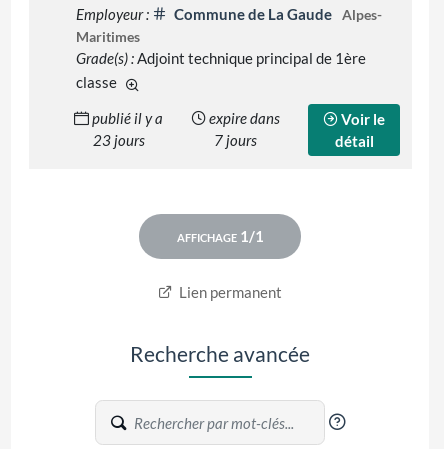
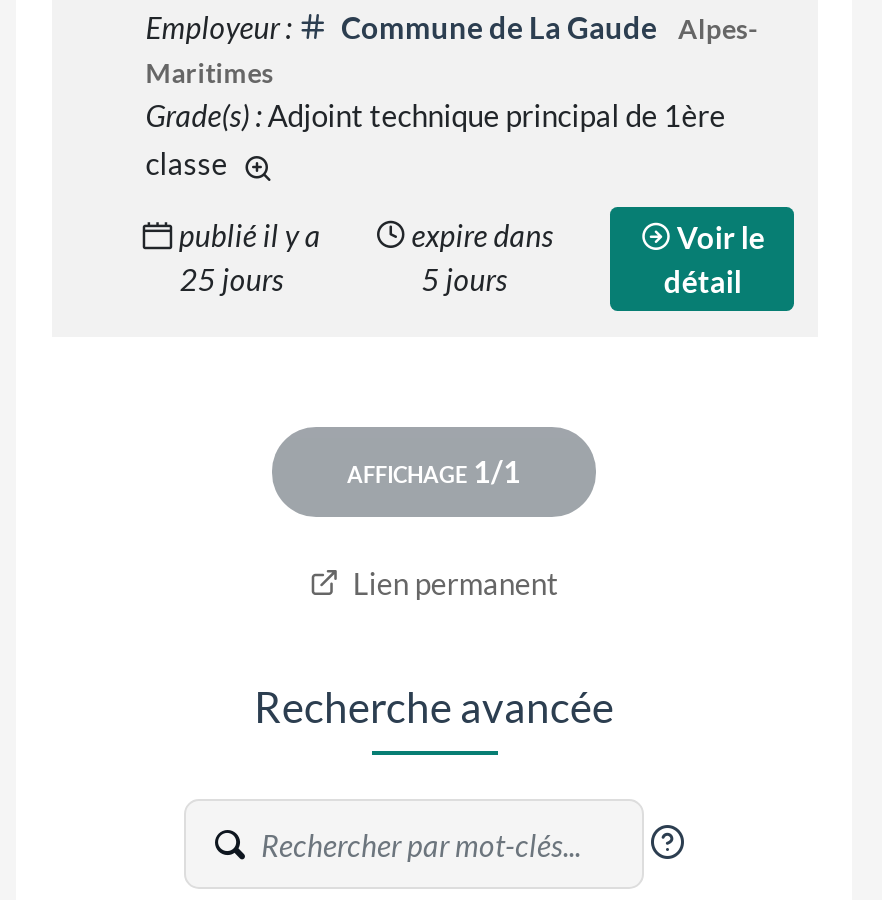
[93,131,145,149] 23 jours -> [180,261,284,297] 25 jours
[214,131,257,149] 7 jours -> [421,261,507,297] 5 jours

